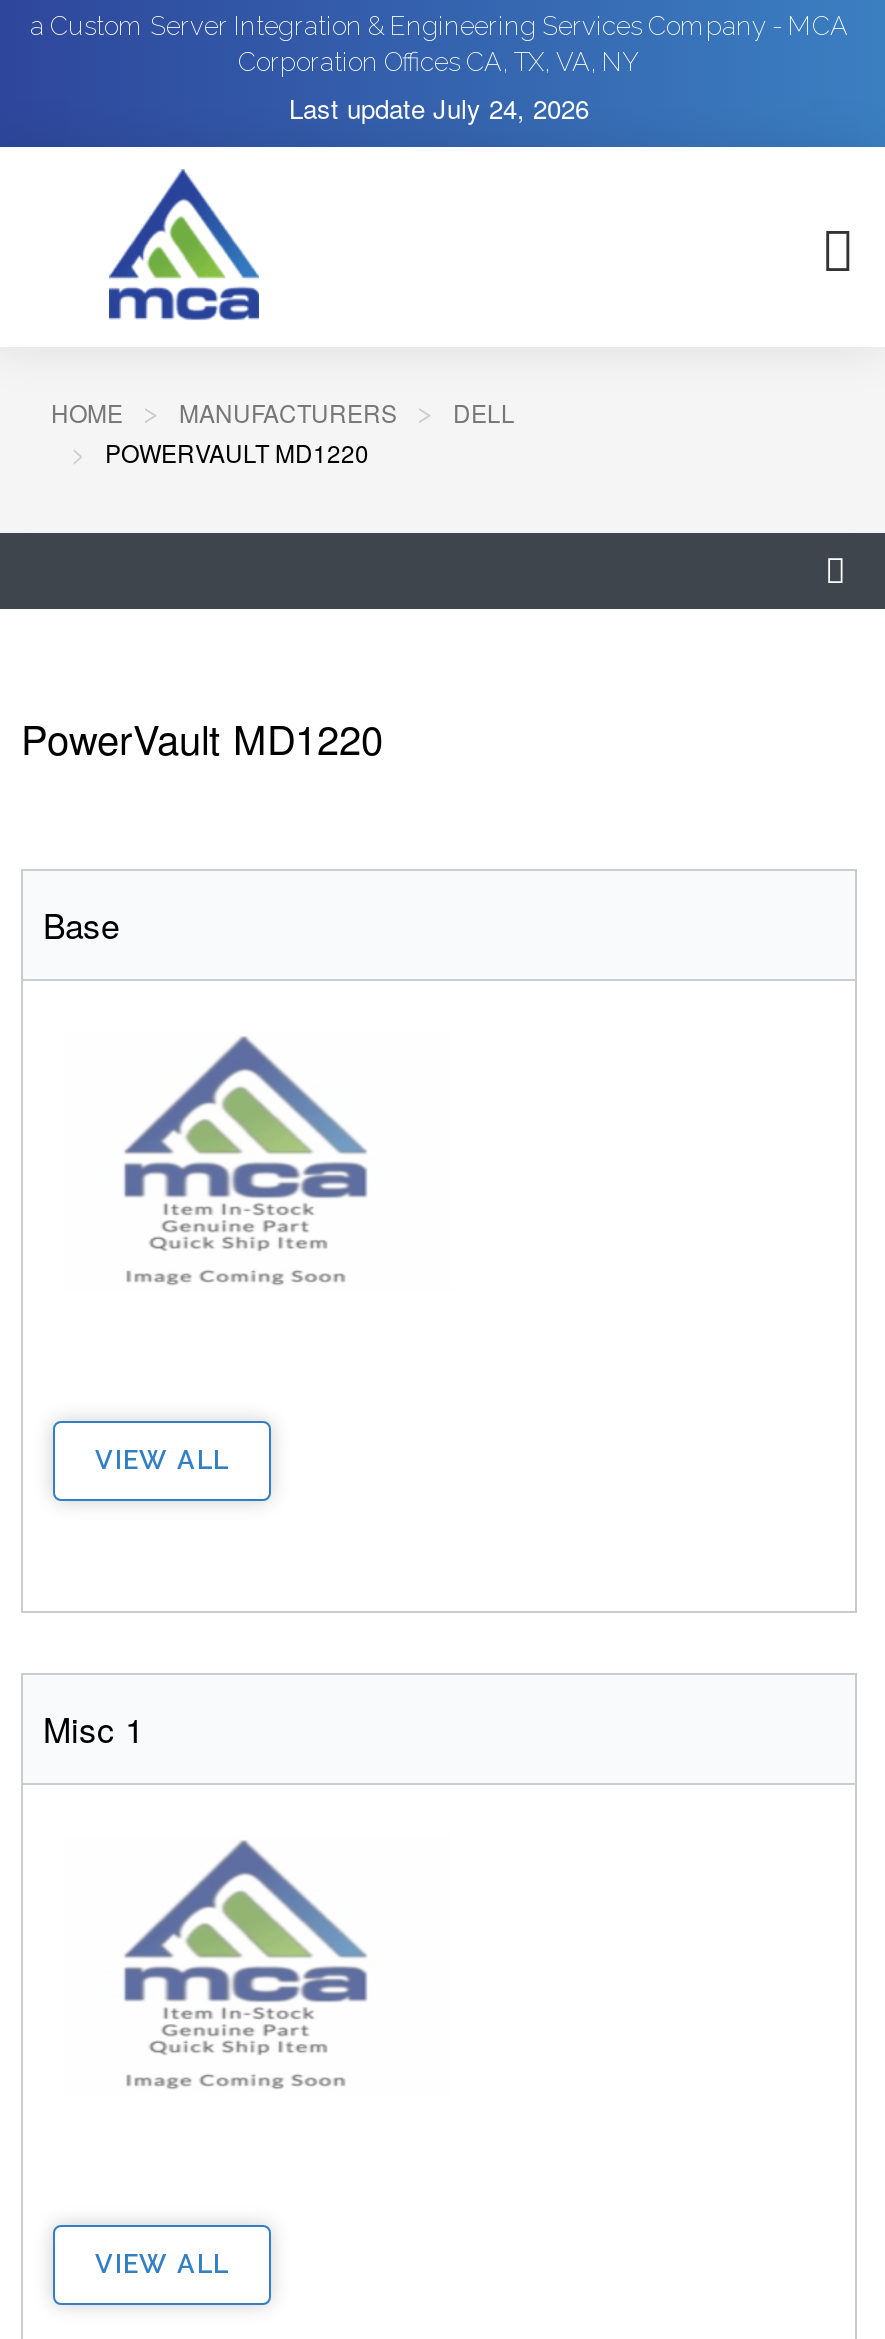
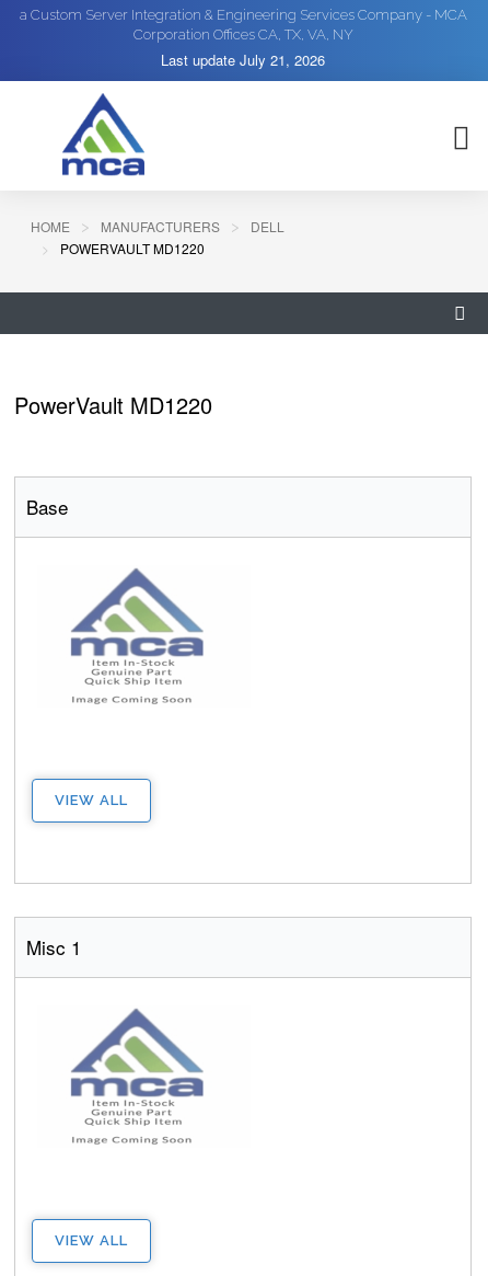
[289,89,589,127] Last update July 24, 2026 -> [161,49,325,70] Last update July 21, 2026

